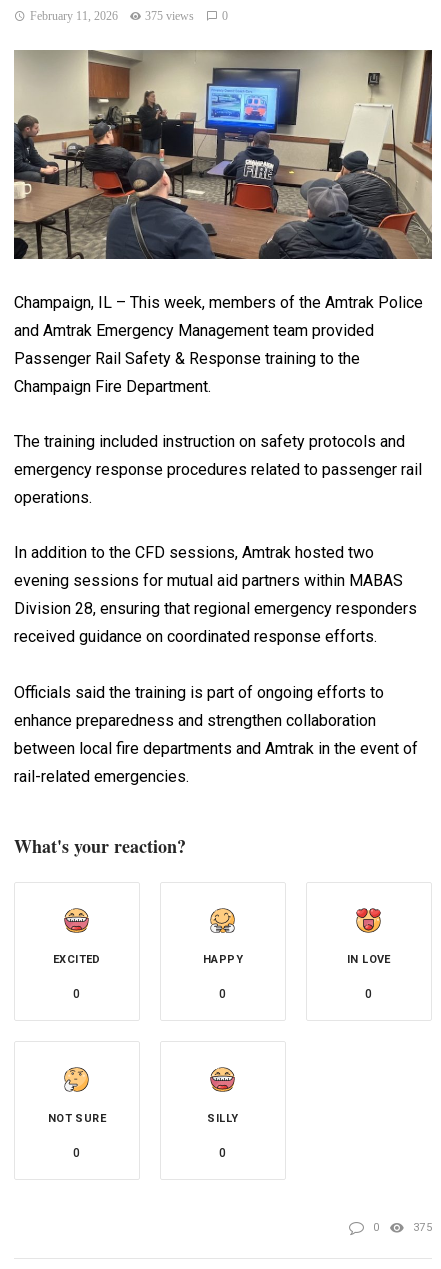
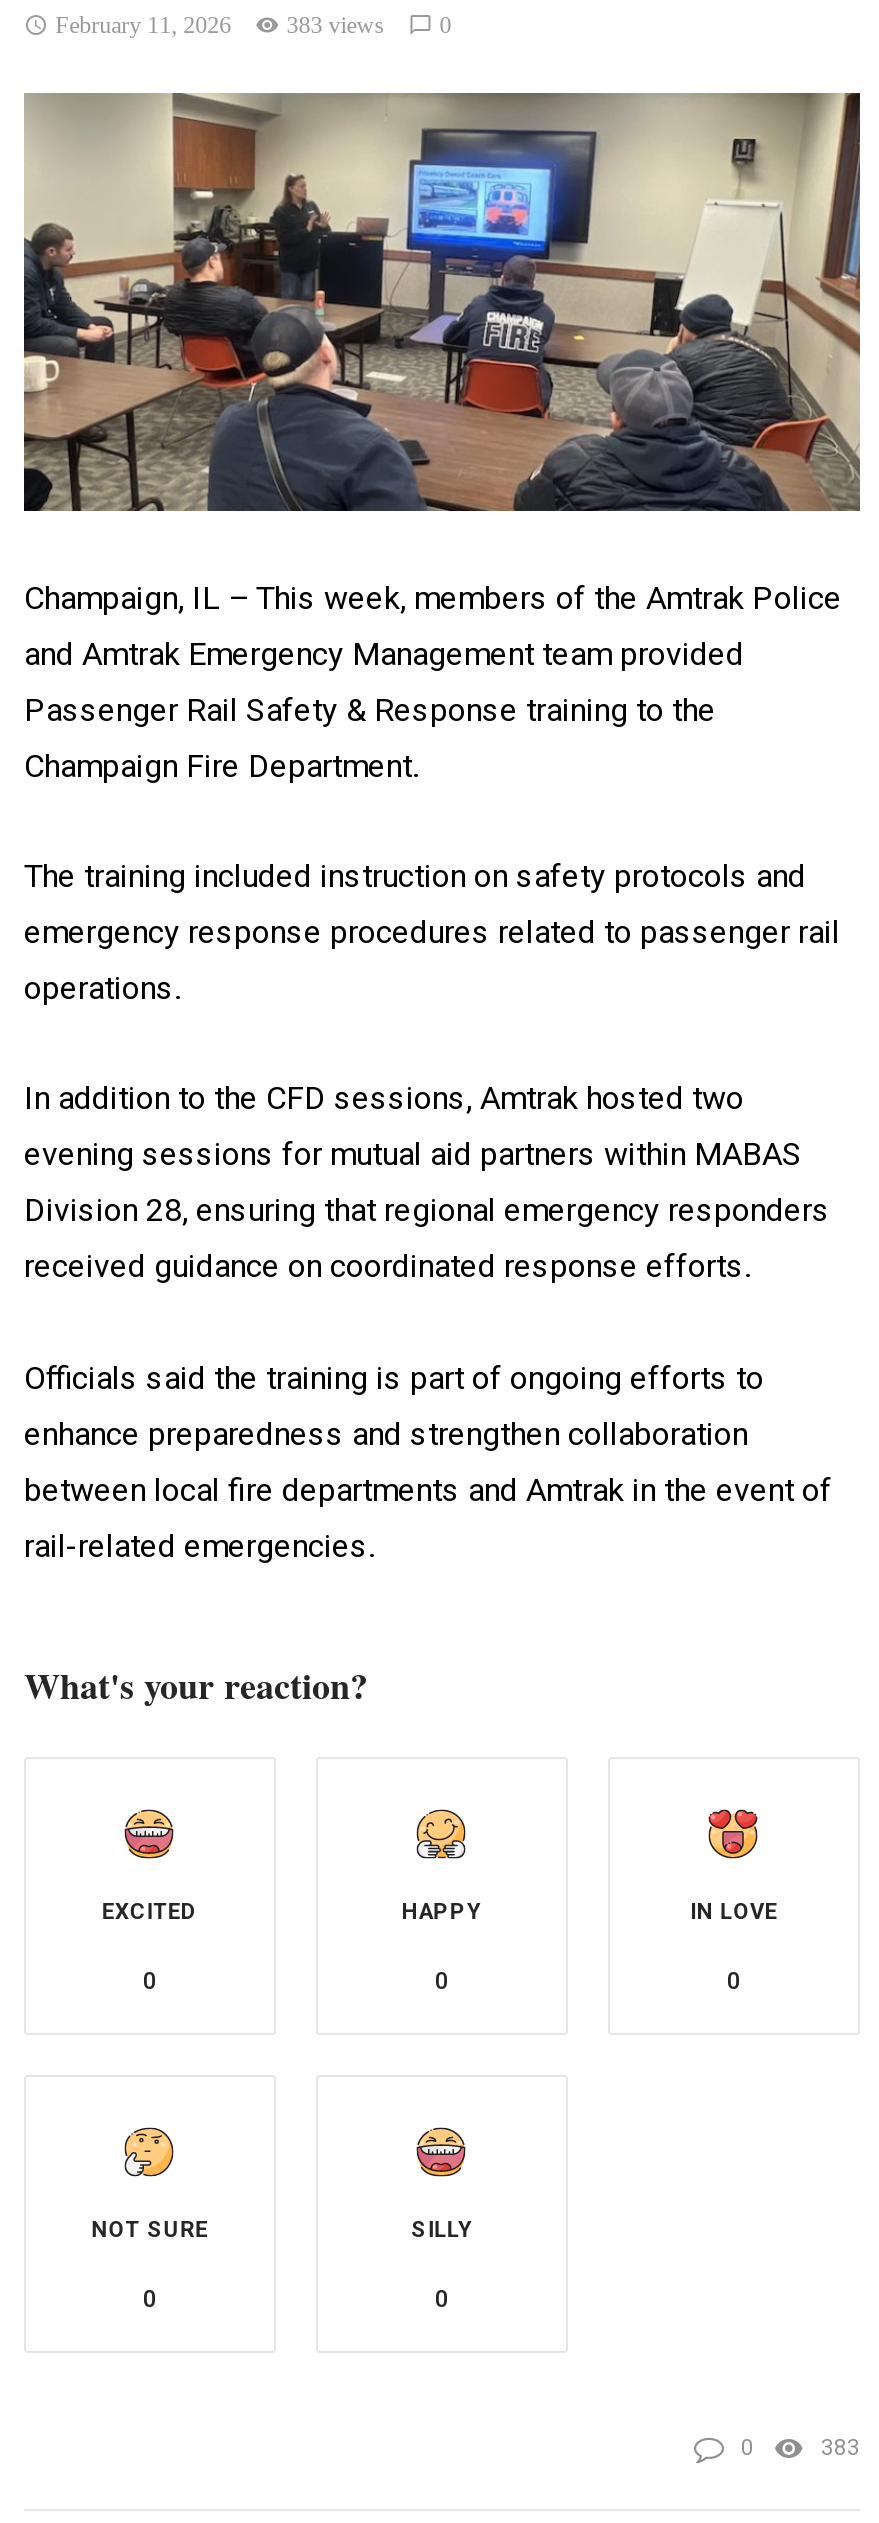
[30,9,228,23] February 11, 2026 375 views 0 -> [55,11,452,39] February 11, 2026 383 views 0
[412,1221,432,1234] 375 -> [821,2434,860,2460] 383

